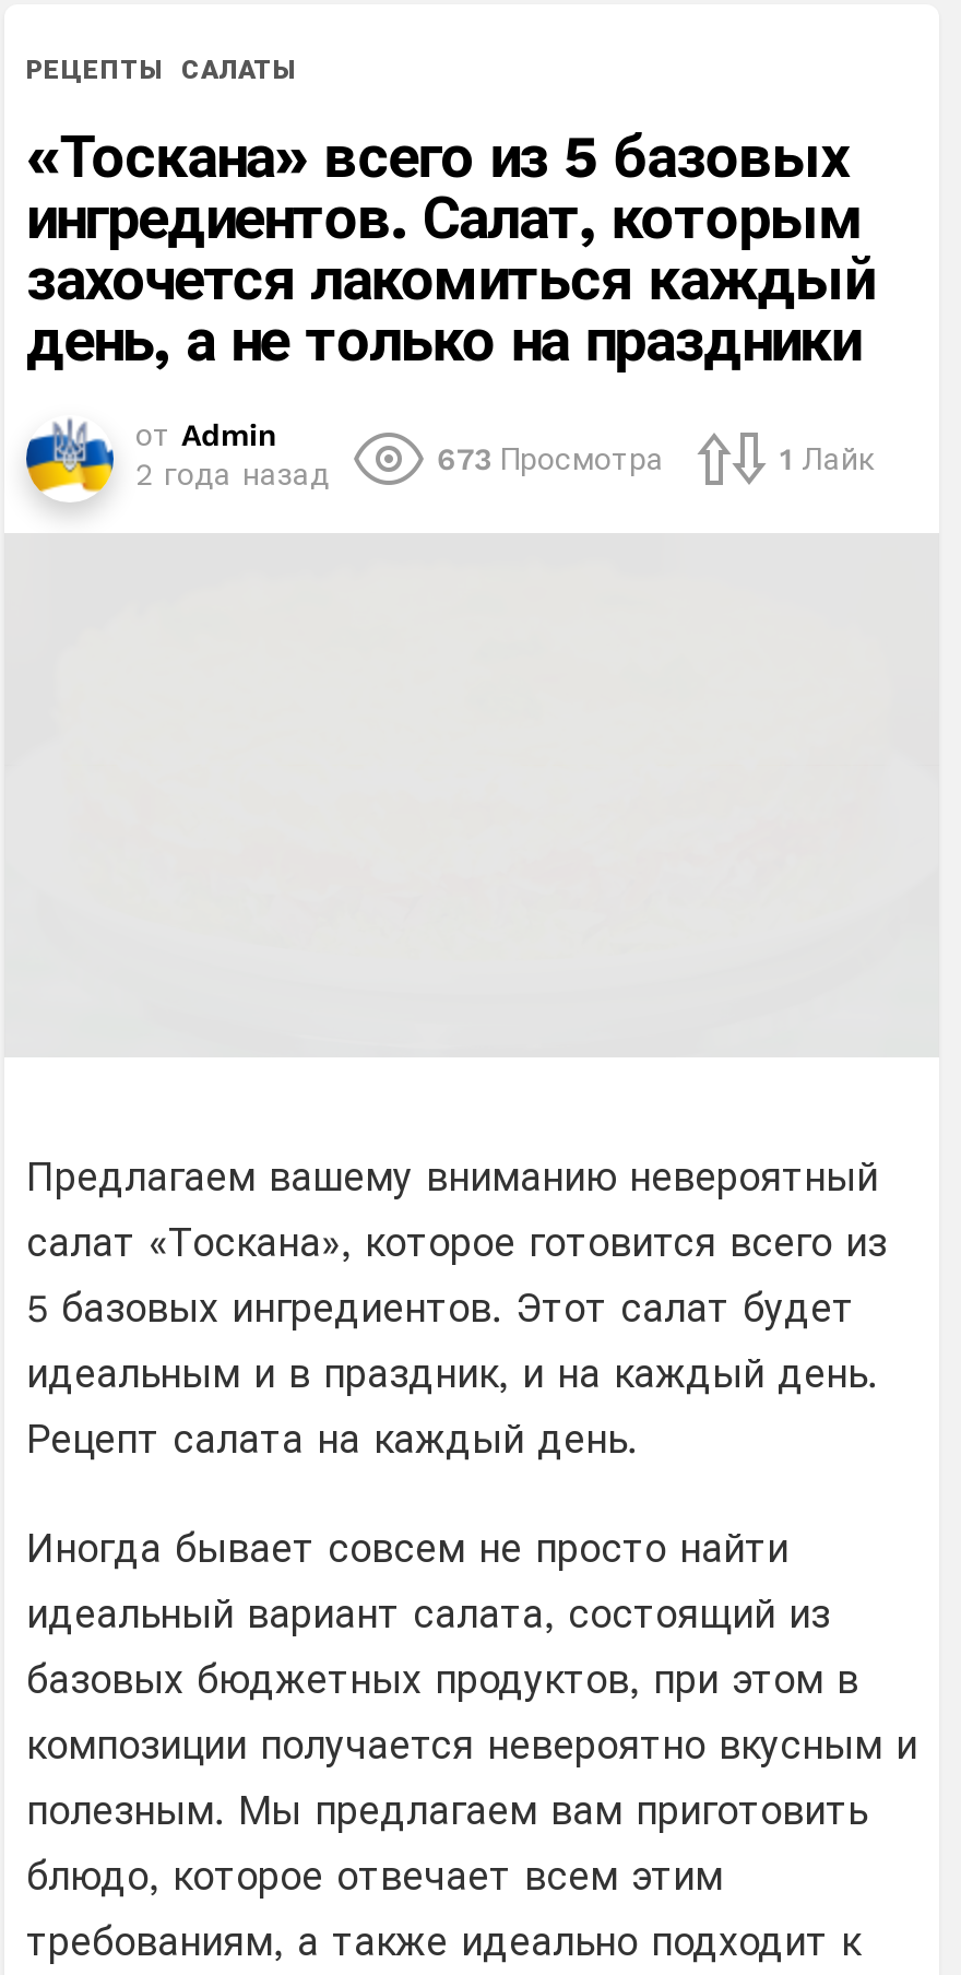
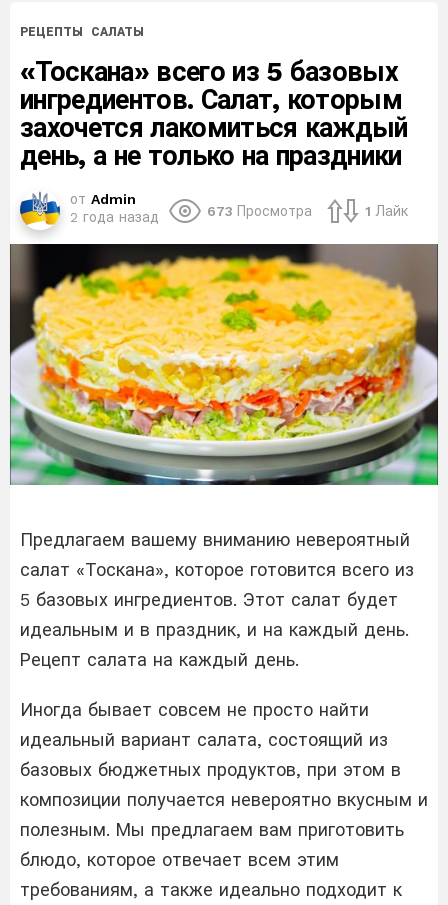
none -> [9,243,439,486] [image]

